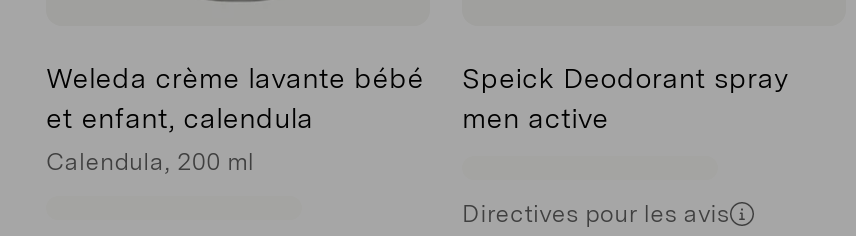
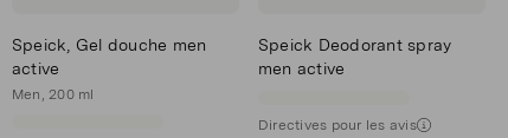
[46,62,424,176] Weleda crème lavante bébé | et enfant, calendula | Calendula, 200 ml -> [12,35,206,103] Speick, Gel douche men | active | Men, 200 ml

